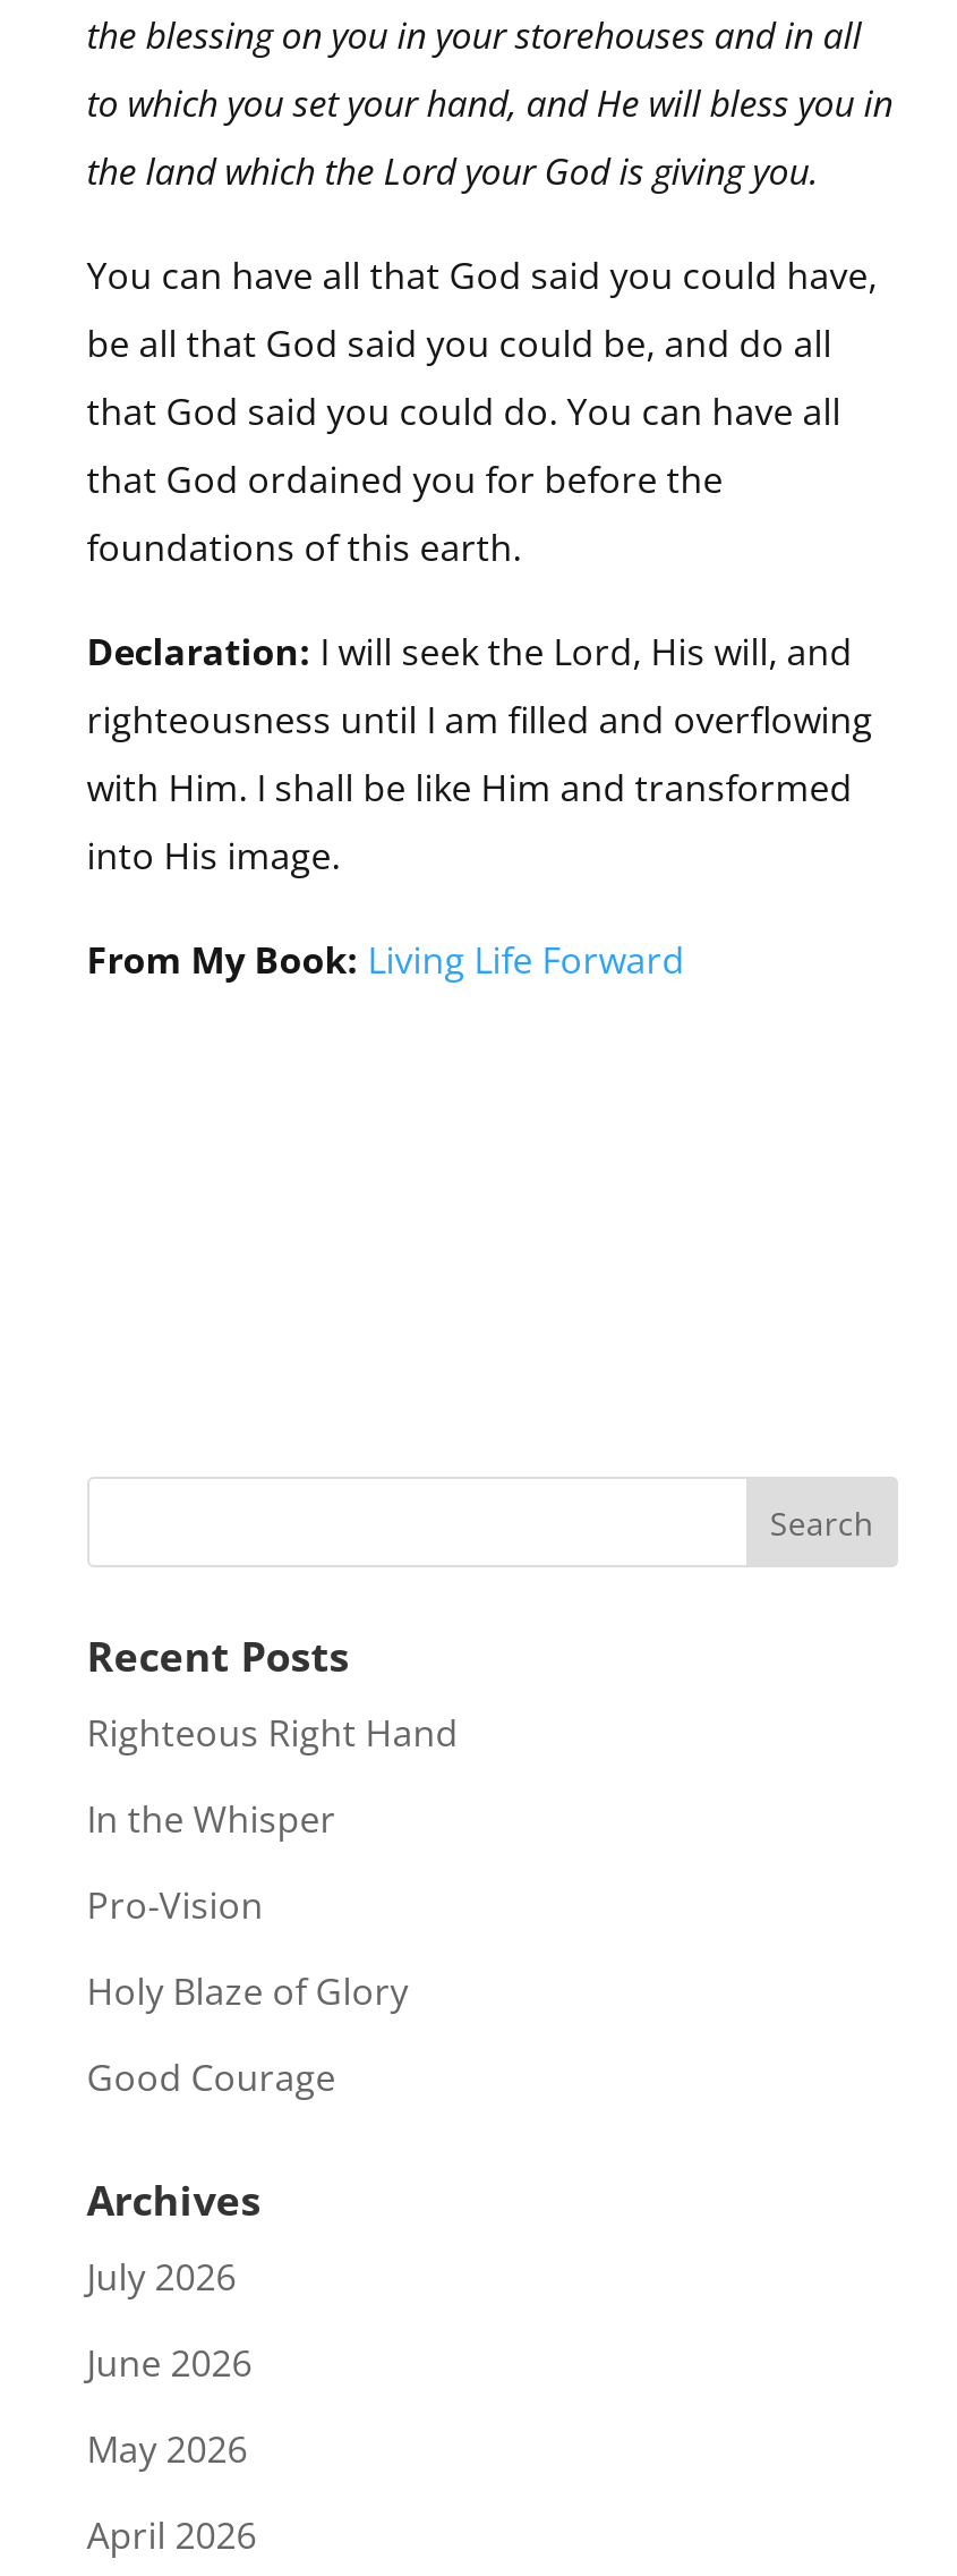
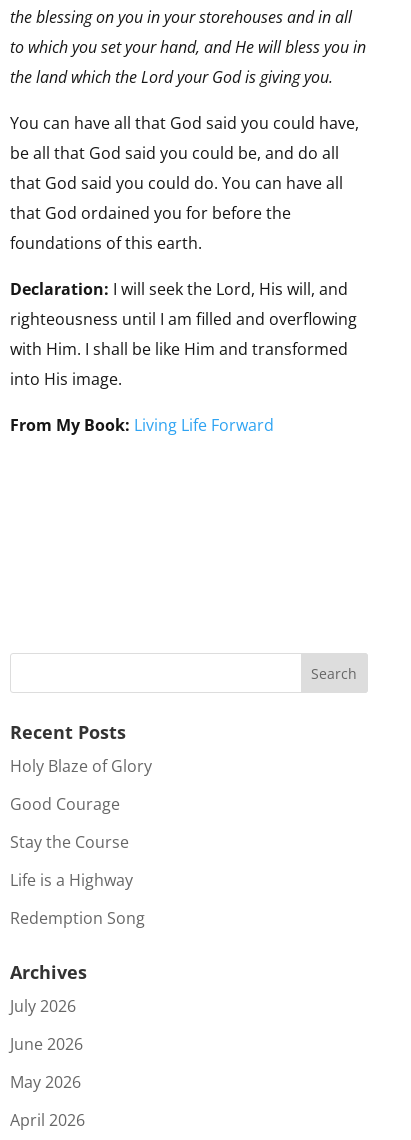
[87,1708,458,1930] Righteous Right Hand | In the Whisper | Pro-Vision -> none
moved [87,1966,408,2102] -> [10,755,152,815]: Holy Blaze of Glory | Good Courage
none -> [10,831,145,929] Stay the Course | Life is a Highway | Redemption Song

